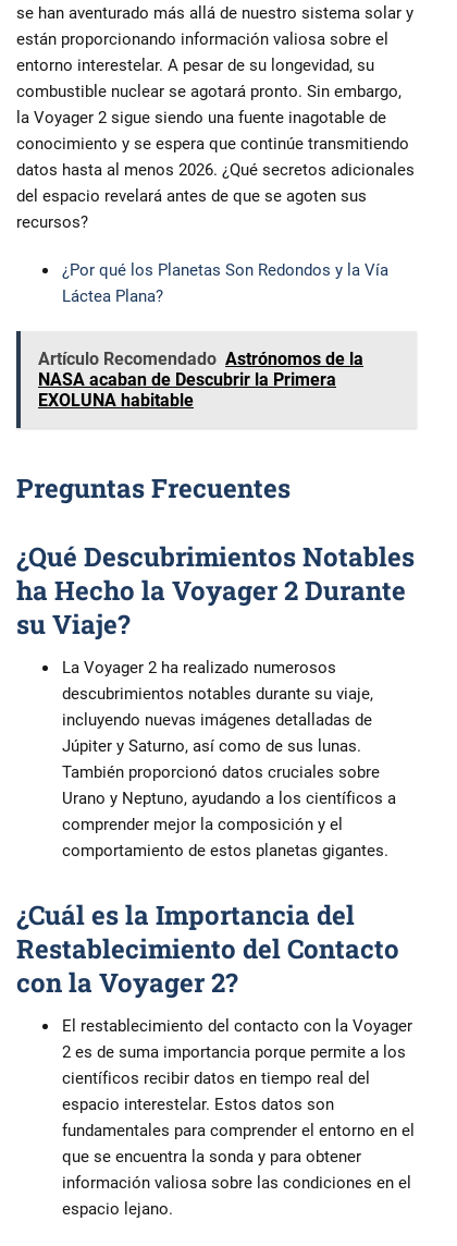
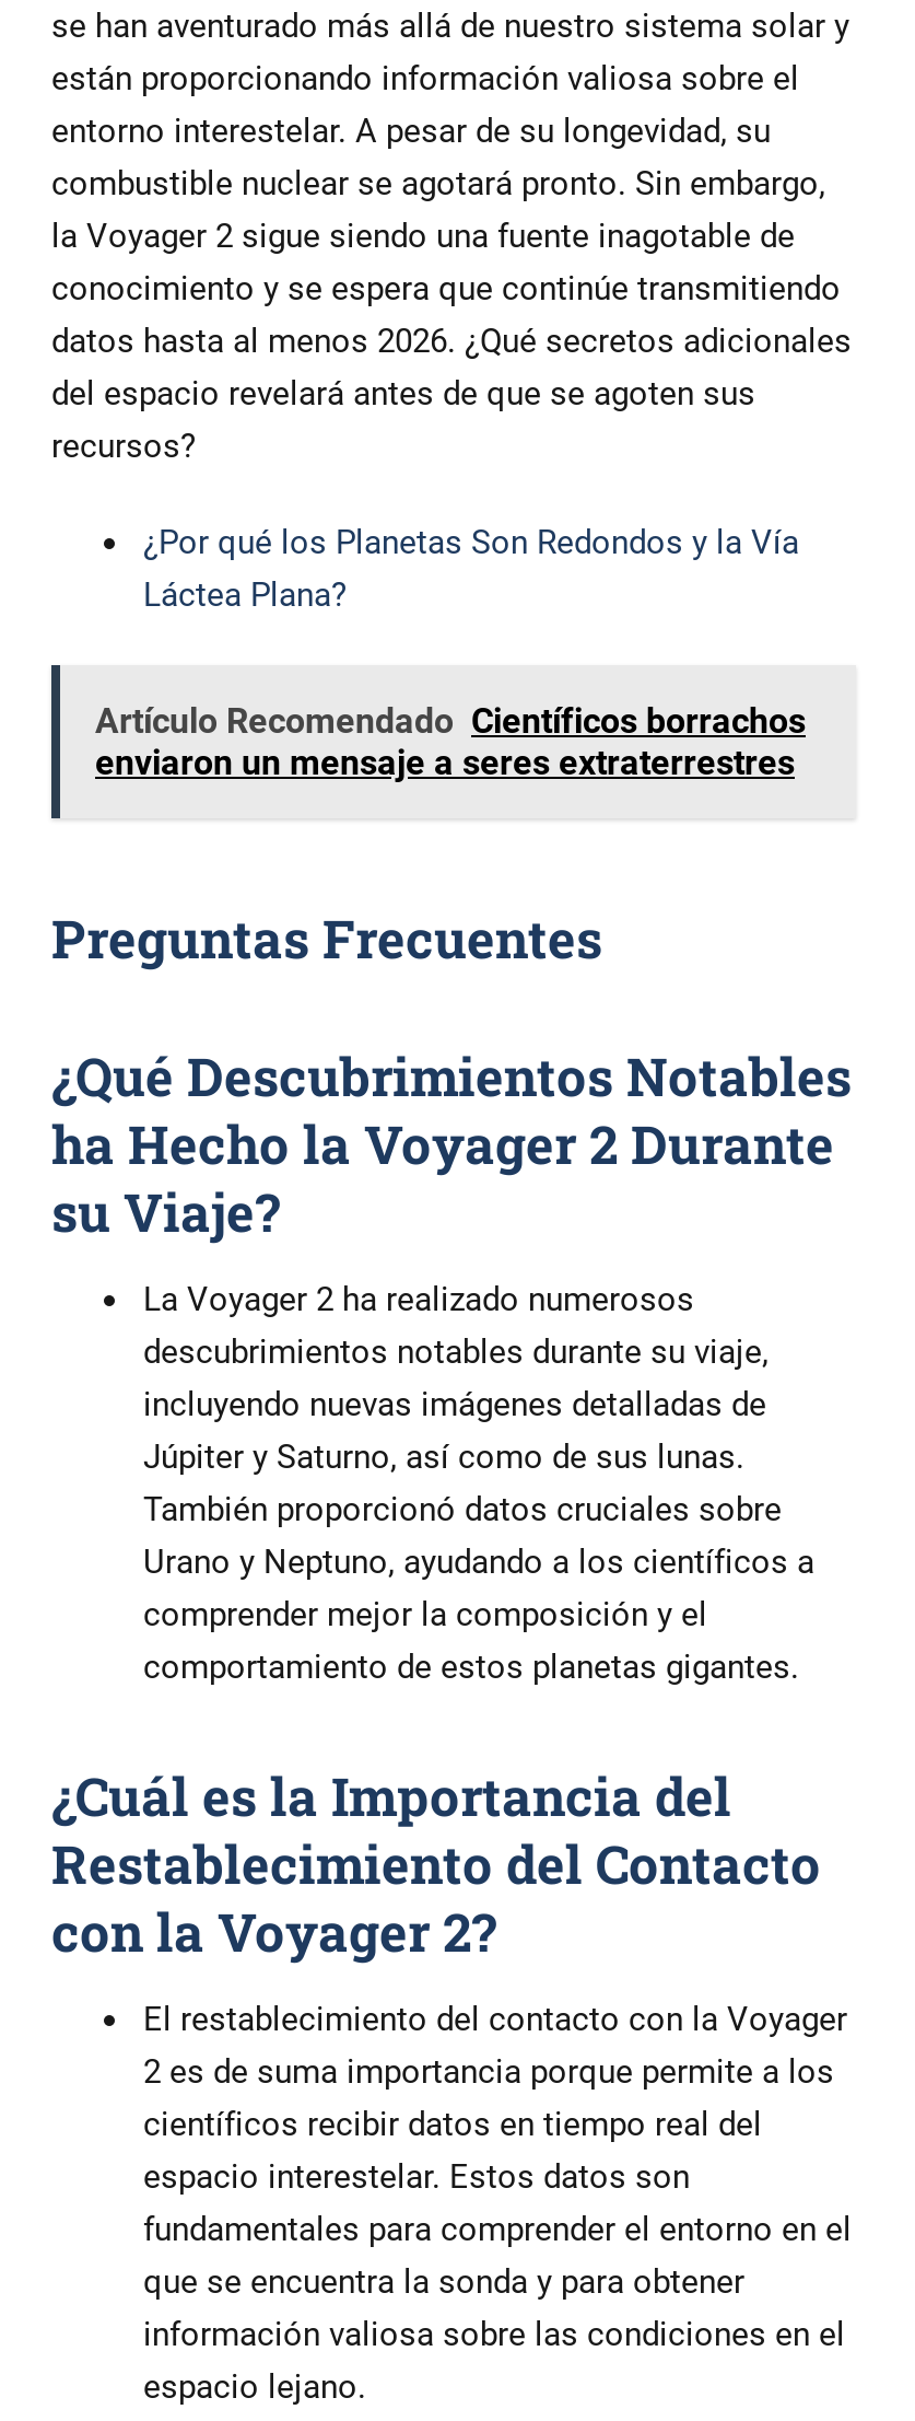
[38,349,363,411] Artículo Recomendado Astrónomos de la | NASA acaban de Descubrir la Primera | EXOLUNA habitable -> [95,701,806,784] Artículo Recomendado Científicos borrachos | enviaron un mensaje a seres extraterrestres

